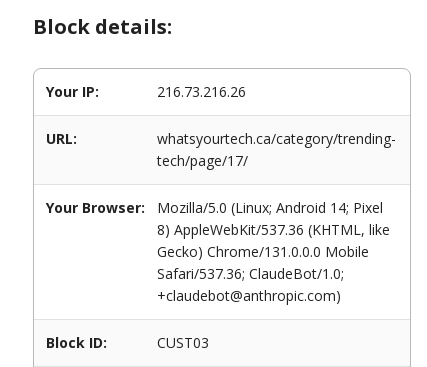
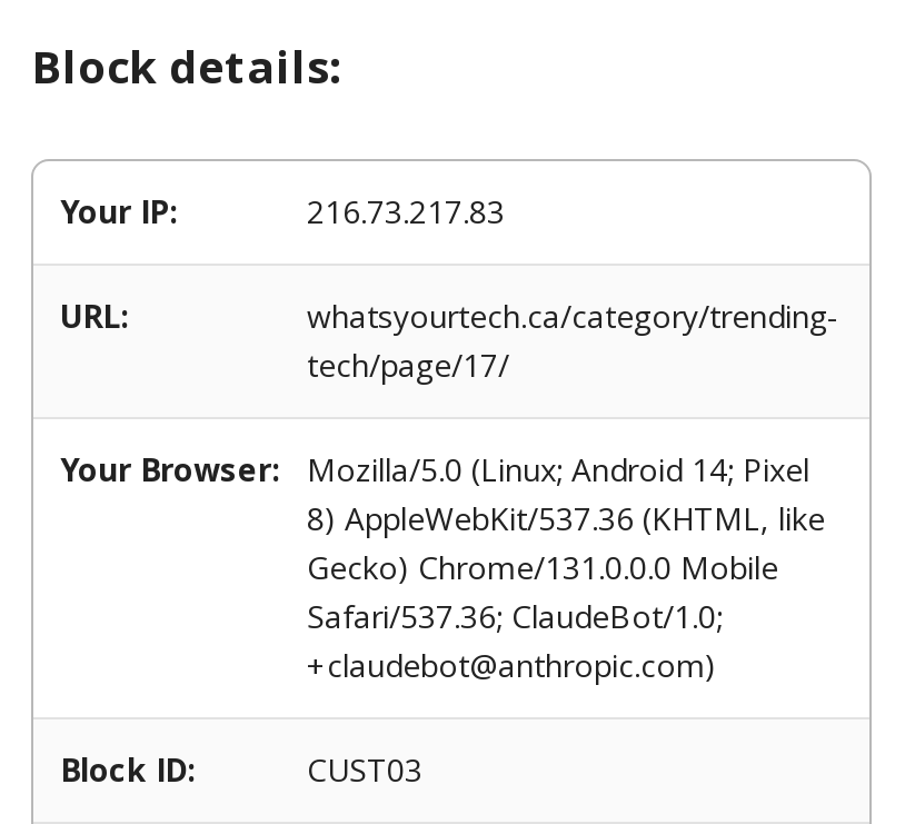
[157,82,246,101] 216.73.216.26 -> [307,190,505,232] 216.73.217.83

